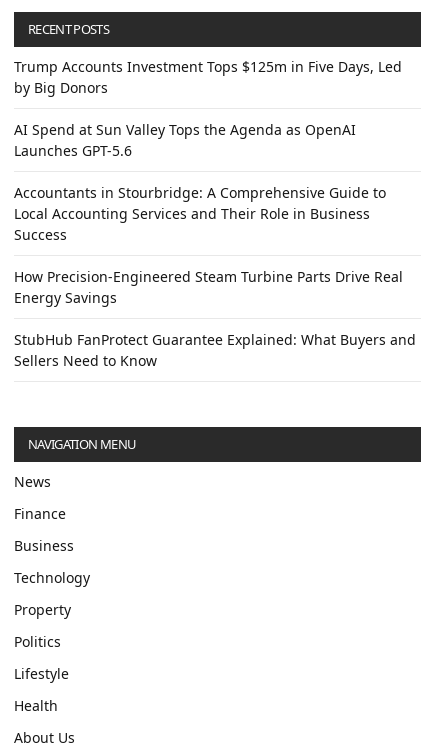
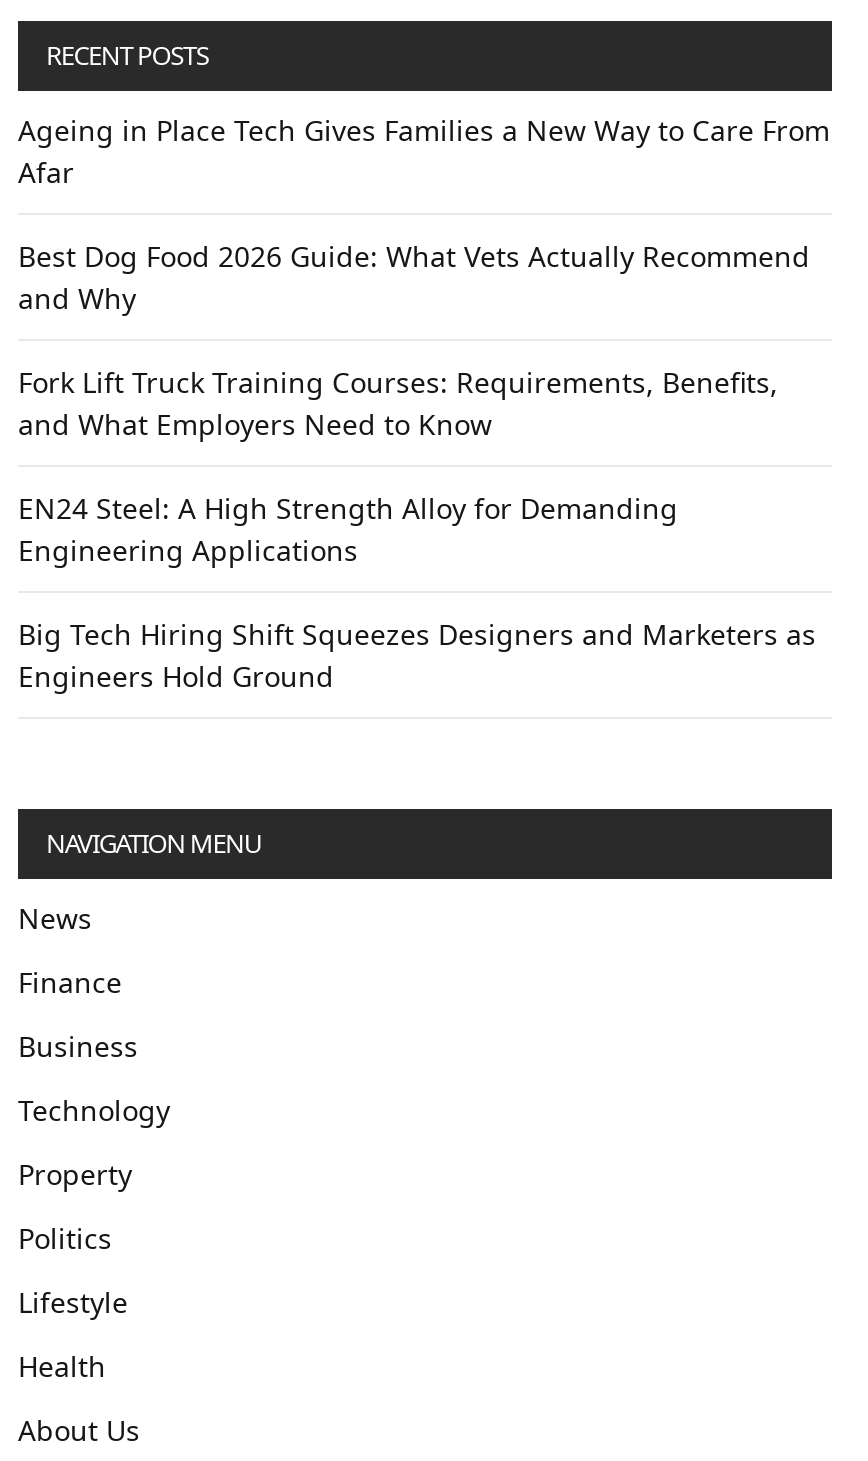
[14,57,402,97] Trump Accounts Investment Tops $125m in Five Days, Led | by Big Donors -> [18,111,830,191] Ageing in Place Tech Gives Families a New Way to Care From | Afar
[14,120,356,160] AI Spend at Sun Valley Tops the Agenda as OpenAI | Launches GPT-5.6 -> [18,237,810,317] Best Dog Food 2026 Guide: What Vets Actually Recommend | and Why
[14,183,386,244] Accountants in Stourbridge: A Comprehensive Guide to | Local Accounting Services and Their Role in Business | Success -> [18,363,778,443] Fork Lift Truck Training Courses: Requirements, Benefits, | and What Employers Need to Know
[14,267,403,307] How Precision-Engineered Steam Turbine Parts Drive Real | Energy Savings -> [18,489,678,569] EN24 Steel: A High Strength Alloy for Demanding | Engineering Applications
[14,330,416,370] StubHub FanProtect Guarantee Explained: What Buyers and | Sellers Need to Know -> [18,615,816,695] Big Tech Hiring Shift Squeezes Designers and Marketers as | Engineers Hold Ground

